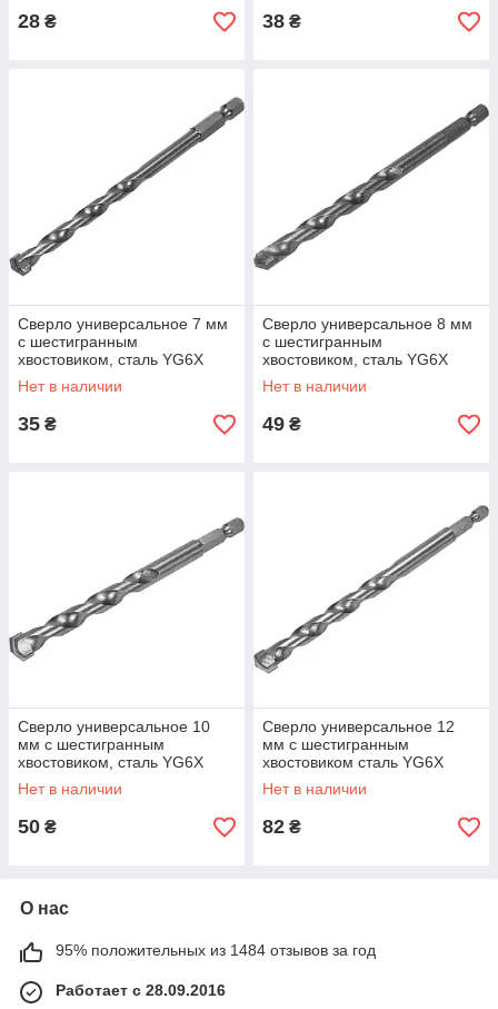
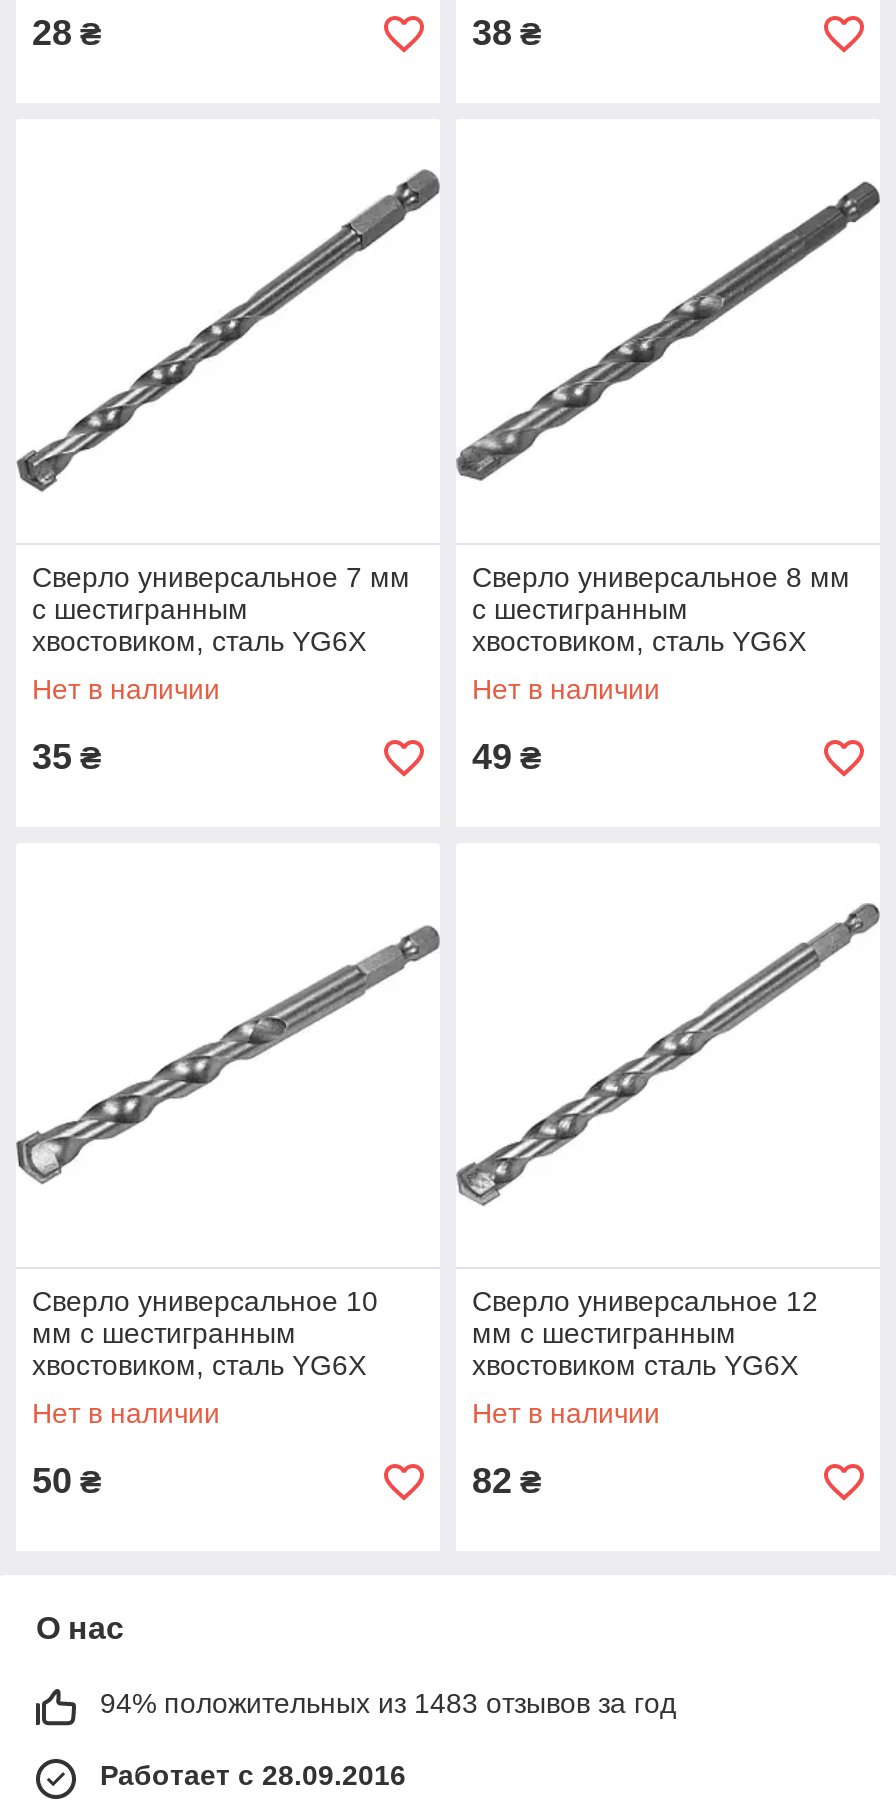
[56,941,376,959] 95% положительных из 1484 отзывов за год -> [100,1687,676,1719] 94% положительных из 1483 отзывов за год

